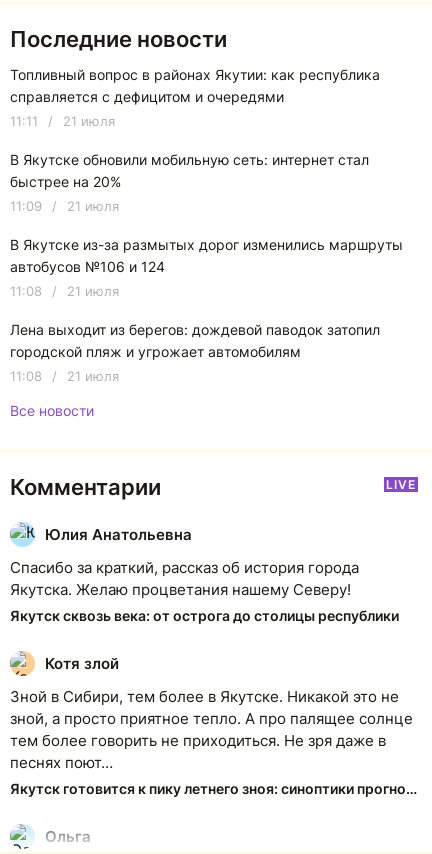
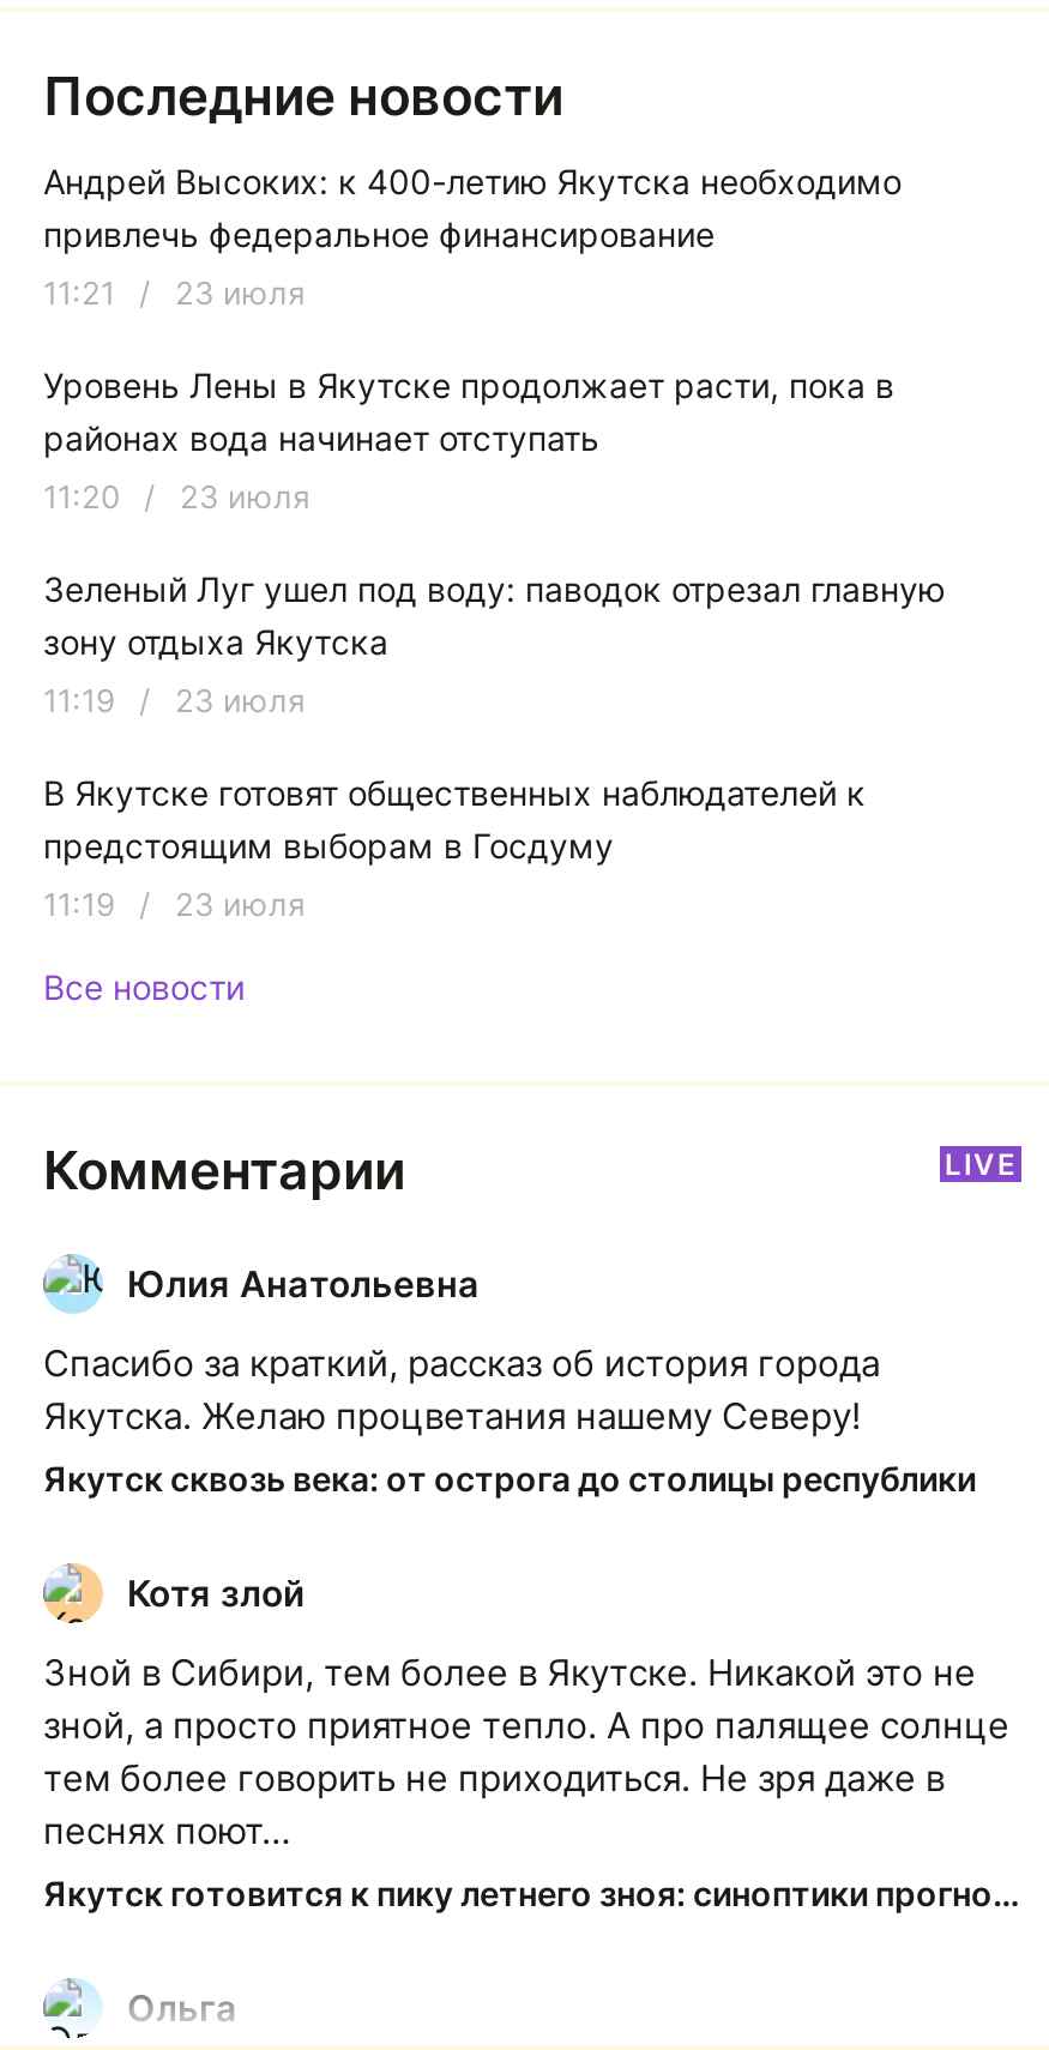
[10,66,380,105] Топливный вопрос в районах Якутии: как республика | справляется с дефицитом и очередями -> [43,162,902,255] Андрей Высоких: к 400-летию Якутска необходимо | привлечь федеральное финансирование
[10,113,115,129] 11:11 / 21 июля -> [43,274,305,313] 11:21 / 23 июля
[10,151,369,190] В Якутске обновили мобильную сеть: интернет стал | быстрее на 20% -> [43,365,894,459] Уровень Лены в Якутске продолжает расти, пока в | районах вода начинает отступать
[10,198,119,214] 11:09 / 21 июля -> [43,478,309,516] 11:20 / 23 июля
[10,236,403,275] В Якутске из-за размытых дорог изменились маршруты | автобусов №106 и 124 -> [43,569,945,663] Зеленый Луг ушел под воду: паводок отрезал главную | зону отдыха Якутска
[10,283,119,299] 11:08 / 21 июля -> [43,682,305,720] 11:19 / 23 июля
[10,321,380,360] Лена выходит из берегов: дождевой паводок затопил | городской пляж и угрожает автомобилям -> [43,773,866,867] В Якутске готовят общественных наблюдателей к | предстоящим выборам в Госдуму
[10,368,119,384] 11:08 / 21 июля -> [43,886,305,924] 11:19 / 23 июля

